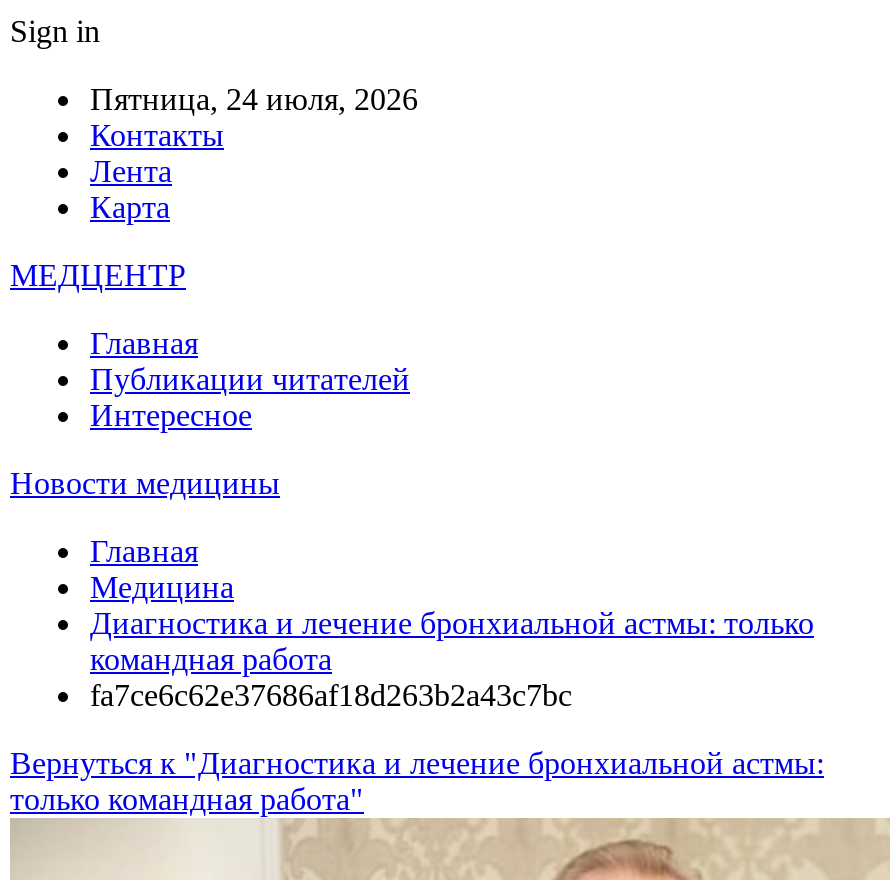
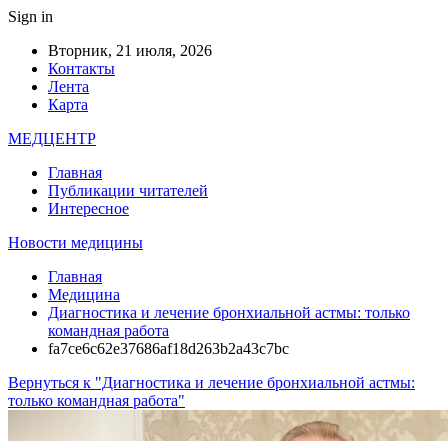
[90,82,418,116] Пятница, 24 июля, 2026 -> [48,42,212,59] Вторник, 21 июля, 2026

